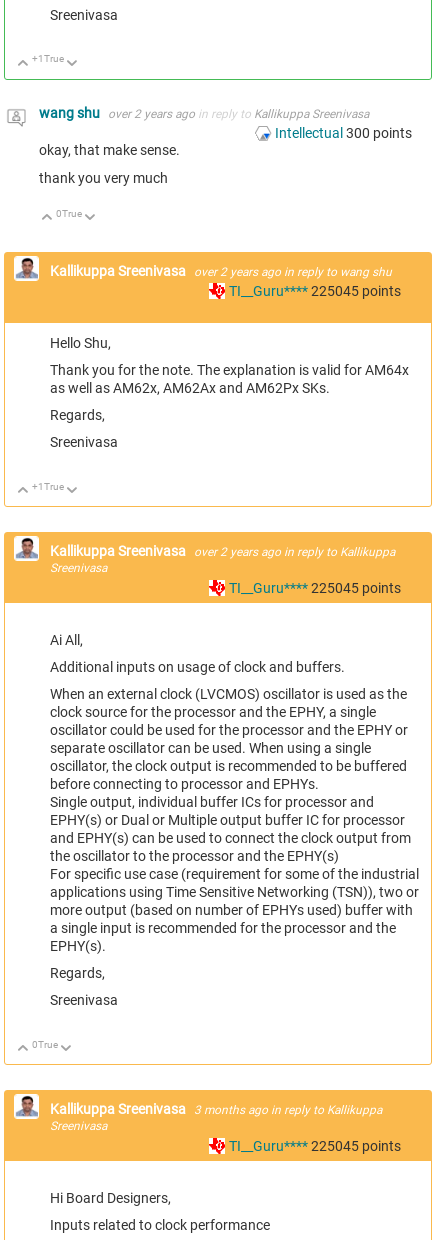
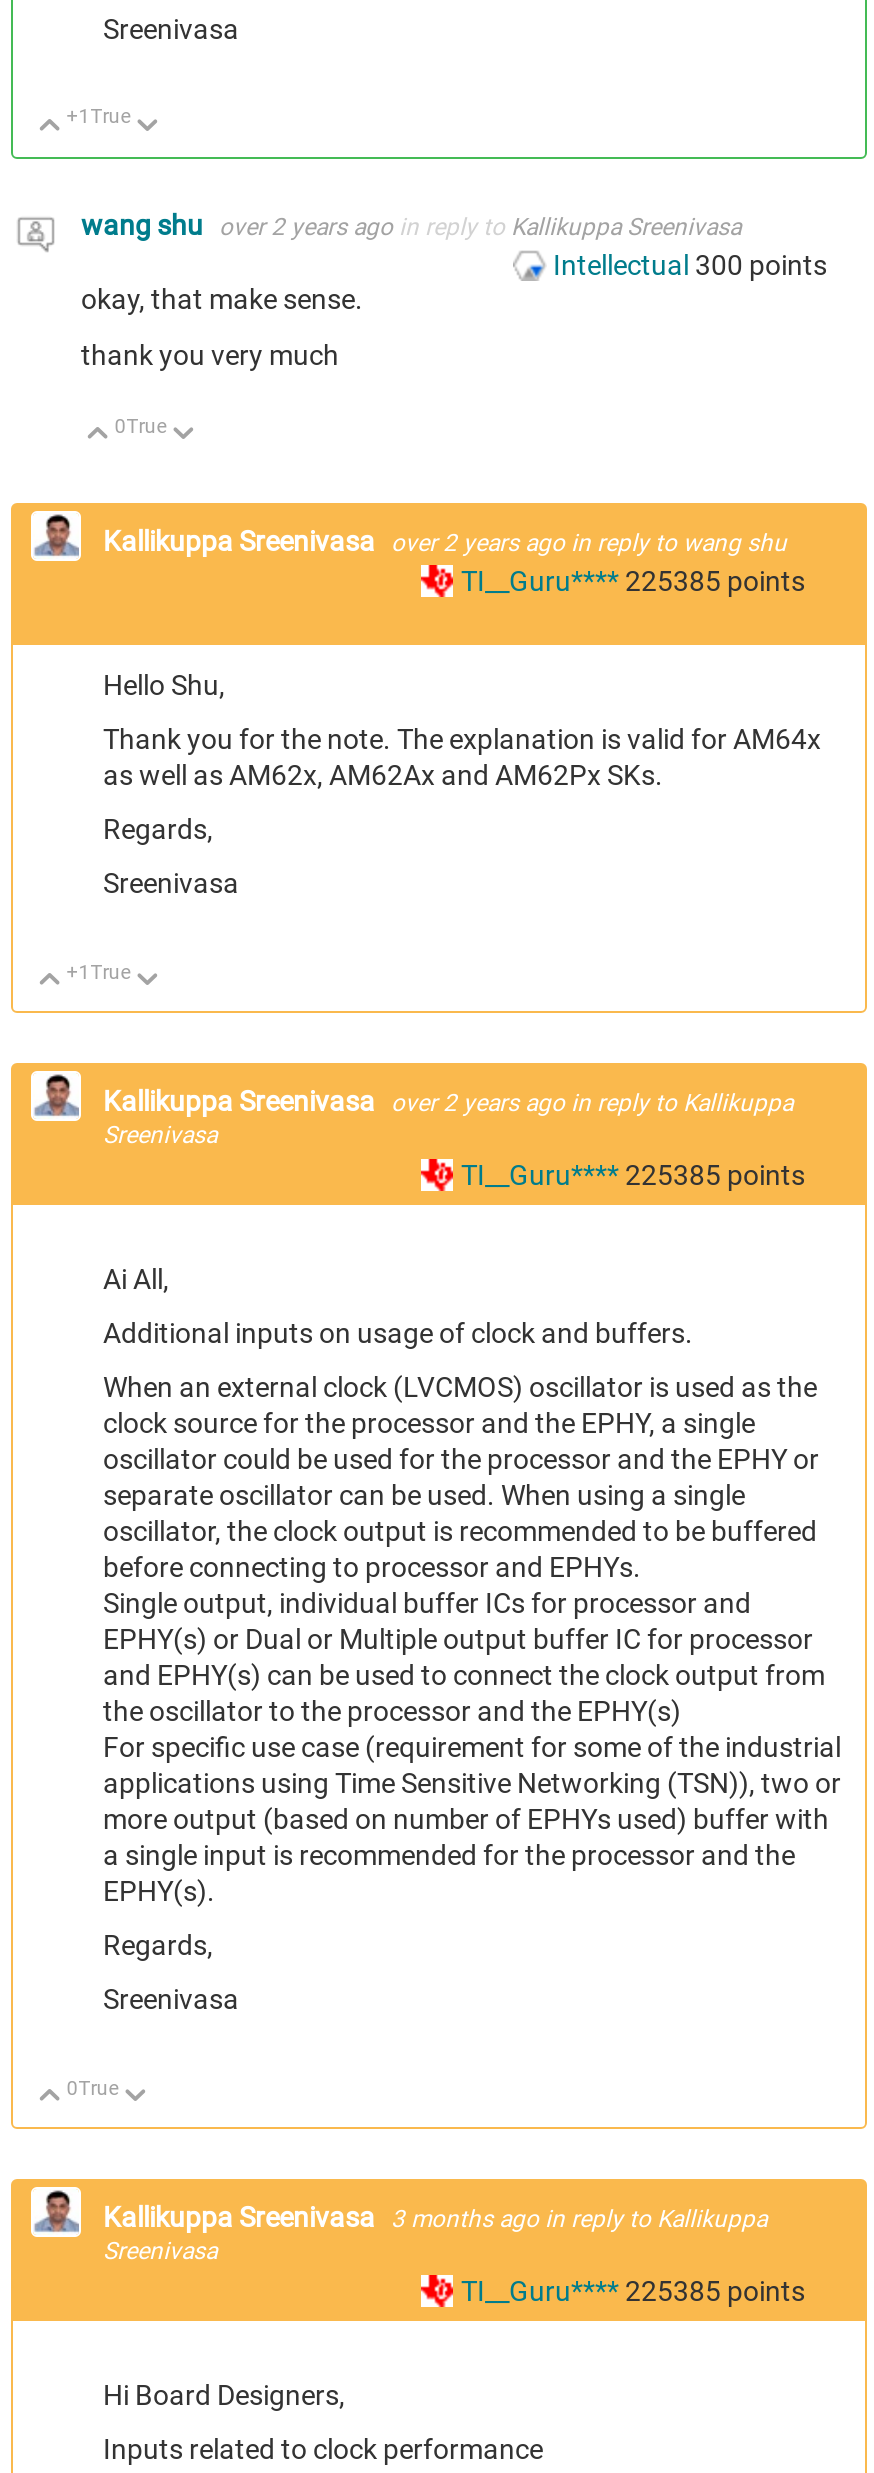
[229,283,401,299] TI__Guru**** 225045 points -> [461,565,805,597] TI__Guru**** 225385 points
[229,580,401,596] TI__Guru**** 225045 points -> [461,1158,805,1190] TI__Guru**** 225385 points
[229,1137,401,1153] TI__Guru**** 225045 points -> [461,2274,805,2306] TI__Guru**** 225385 points

